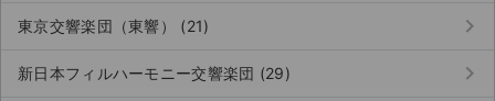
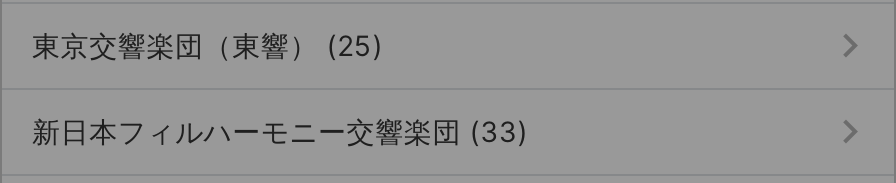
[18,16,209,35] 東京交響楽団（東響） (21) -> [32,28,383,62] 東京交響楽団（東響） (25)
[18,63,291,82] 新日本フィルハーモニー交響楽団 (29) -> [32,114,528,148] 新日本フィルハーモニー交響楽団 (33)

